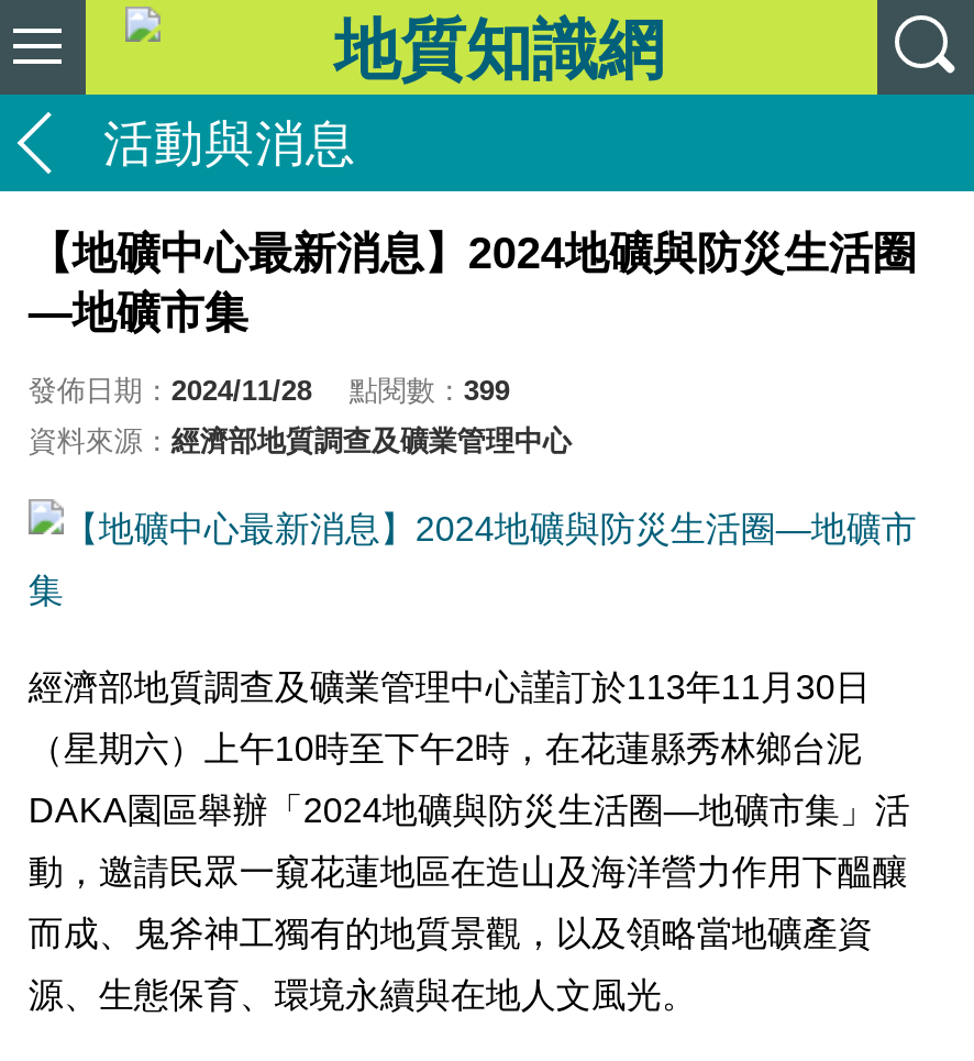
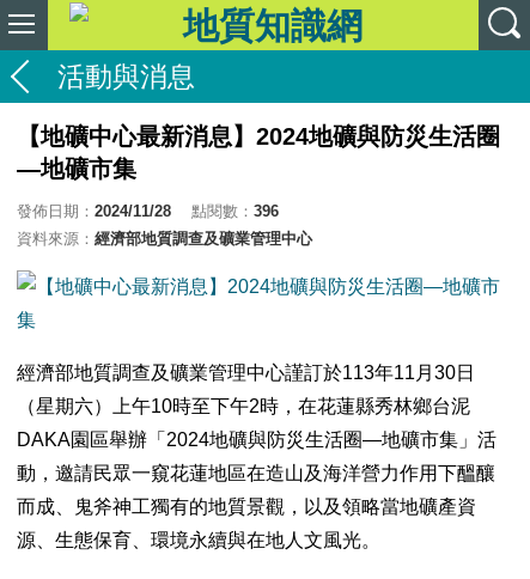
[28,374,510,407] 發佈日期：2024/11/28 點閱數：399 -> [17,202,279,220] 發佈日期：2024/11/28 點閱數：396

